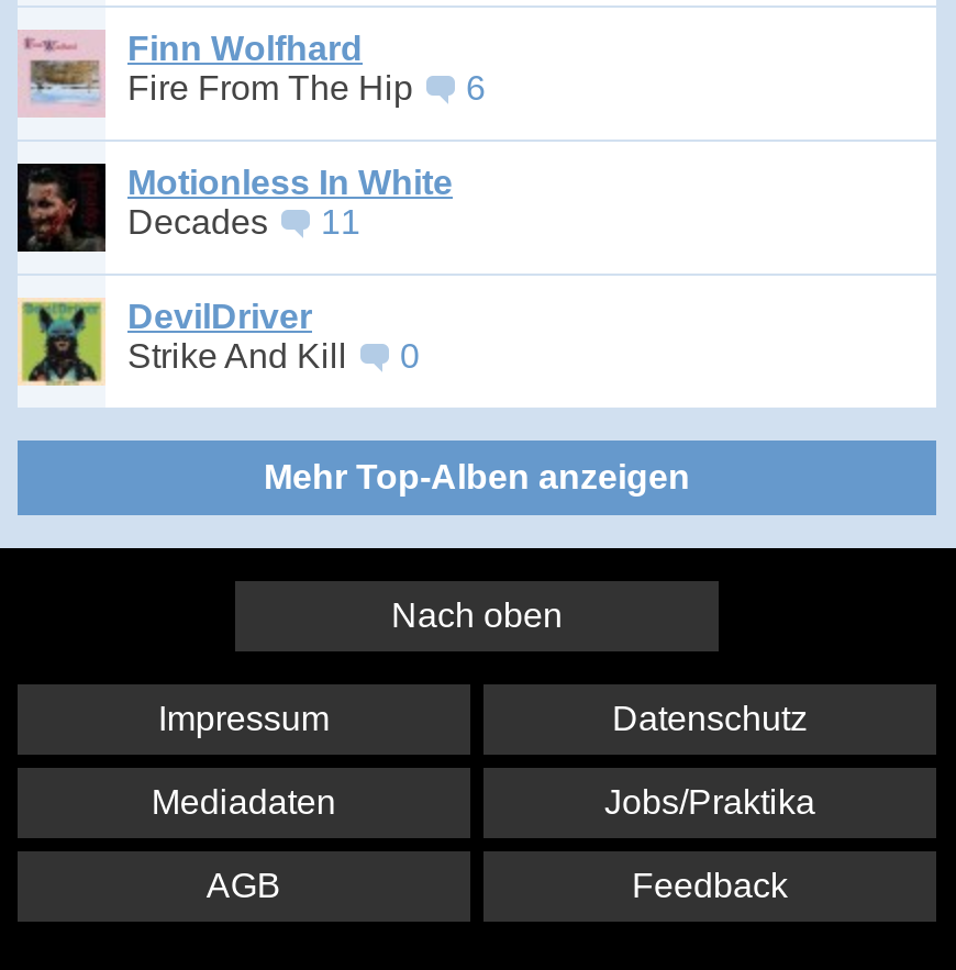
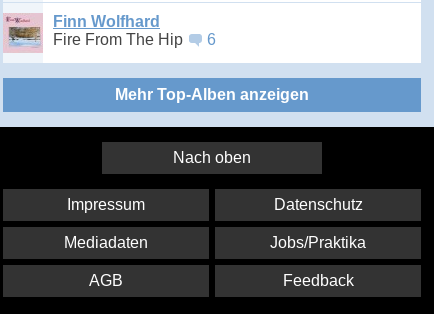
[15,161,453,374] [image] | Motionless In White | Decades | 11 | DevilDriver | Strike And Kill | 0 -> none
[20,300,97,386] [image] -> none

